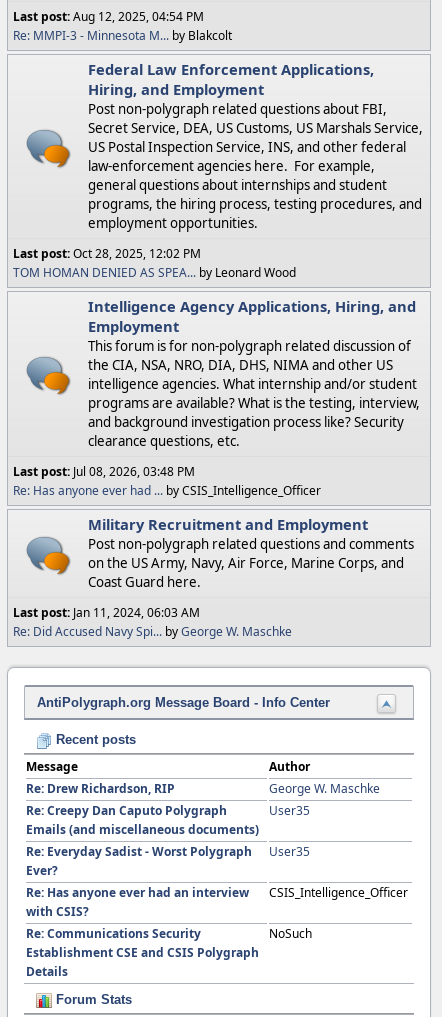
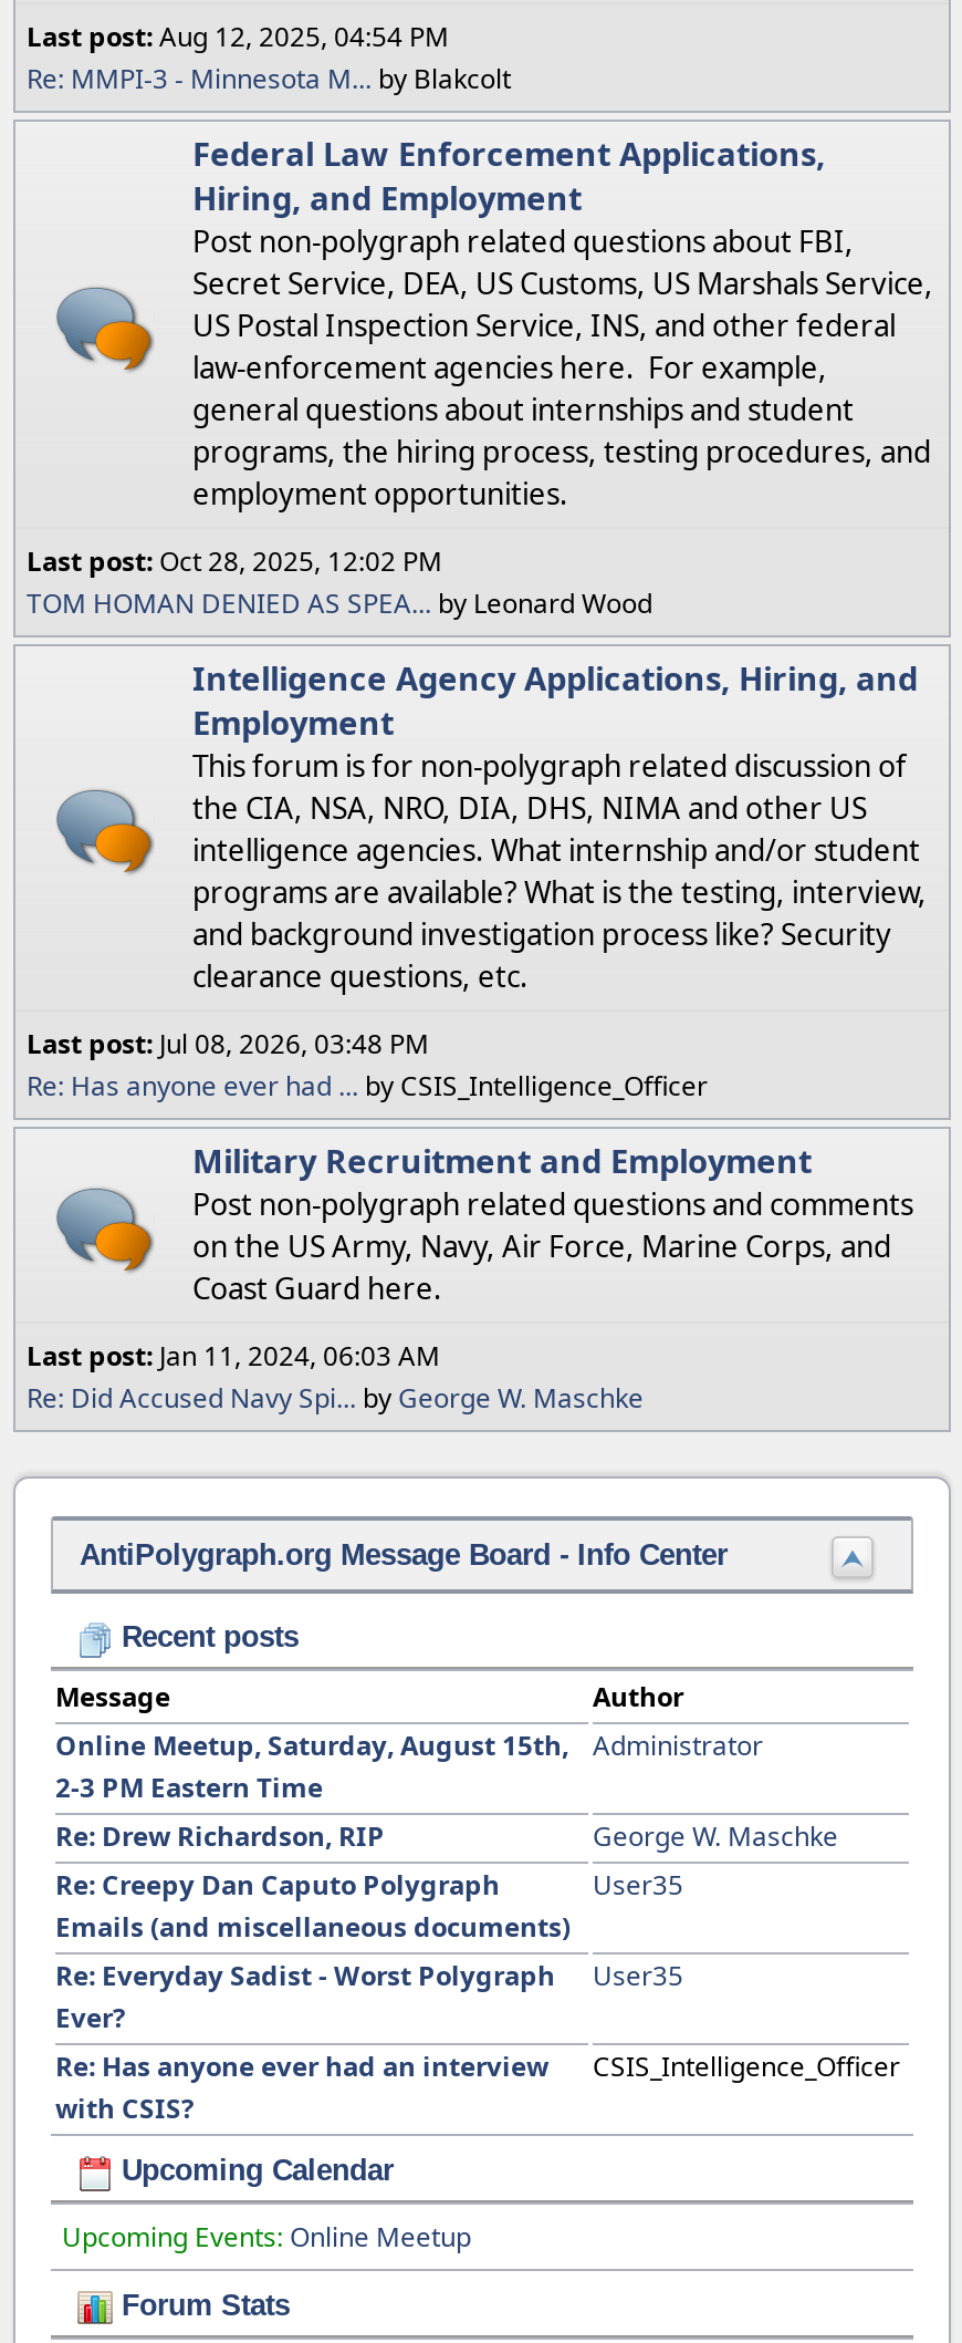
none -> [55,1727,568,1807] Online Meetup, Saturday, August 15th, | 2-3 PM Eastern Time
none -> [593,1727,763,1765] Administrator
[26,925,259,980] Re: Communications Security | Establishment CSE and CSIS Polygraph | Details -> [113,2155,394,2188] Upcoming Calendar
[269,925,312,942] NoSuch -> [62,2219,471,2256] Upcoming Events: Online Meetup

